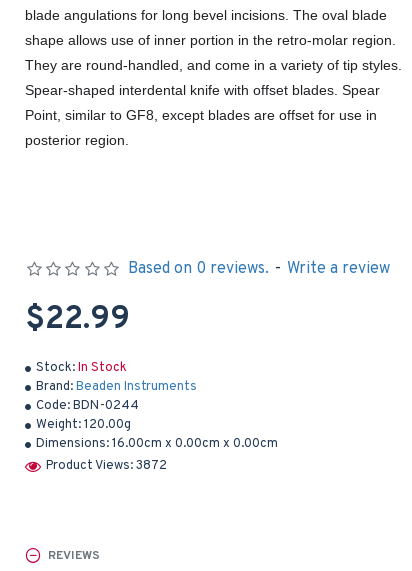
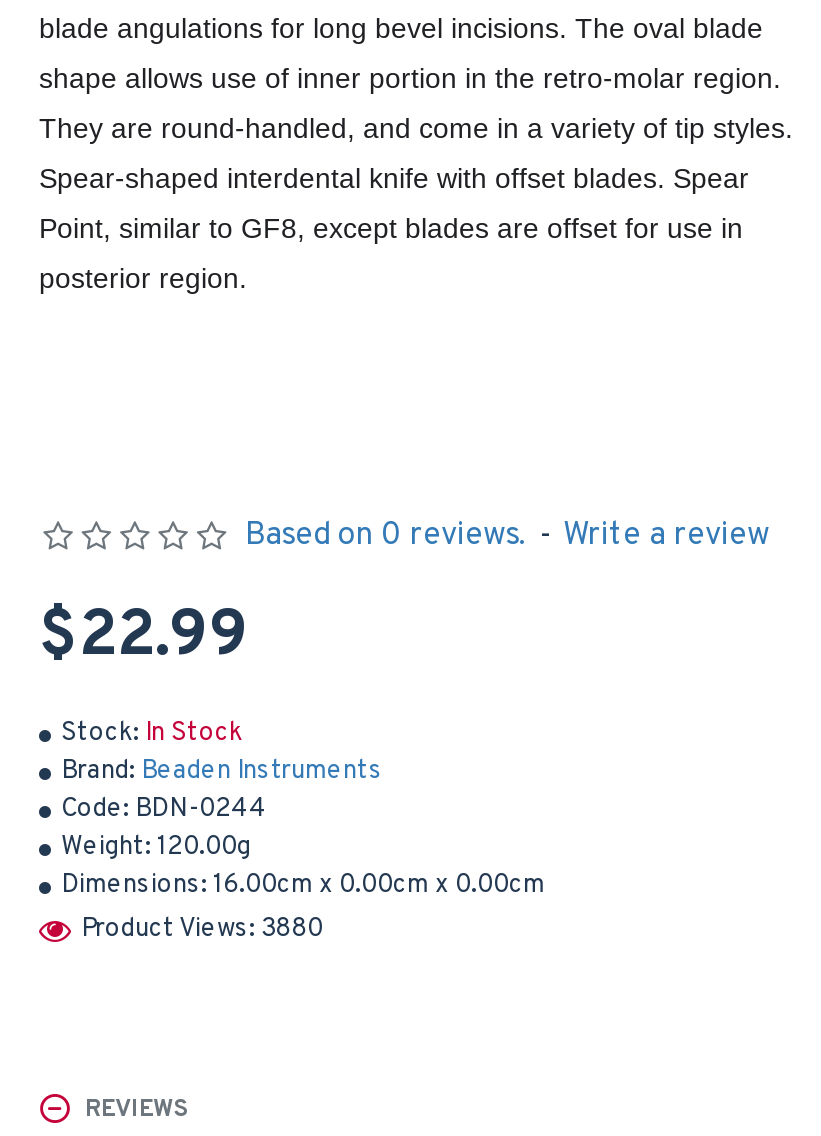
[46,458,167,474] Product Views: 3872 -> [81,913,323,945] Product Views: 3880

